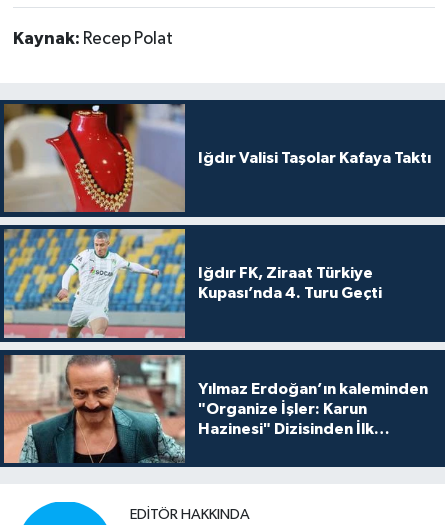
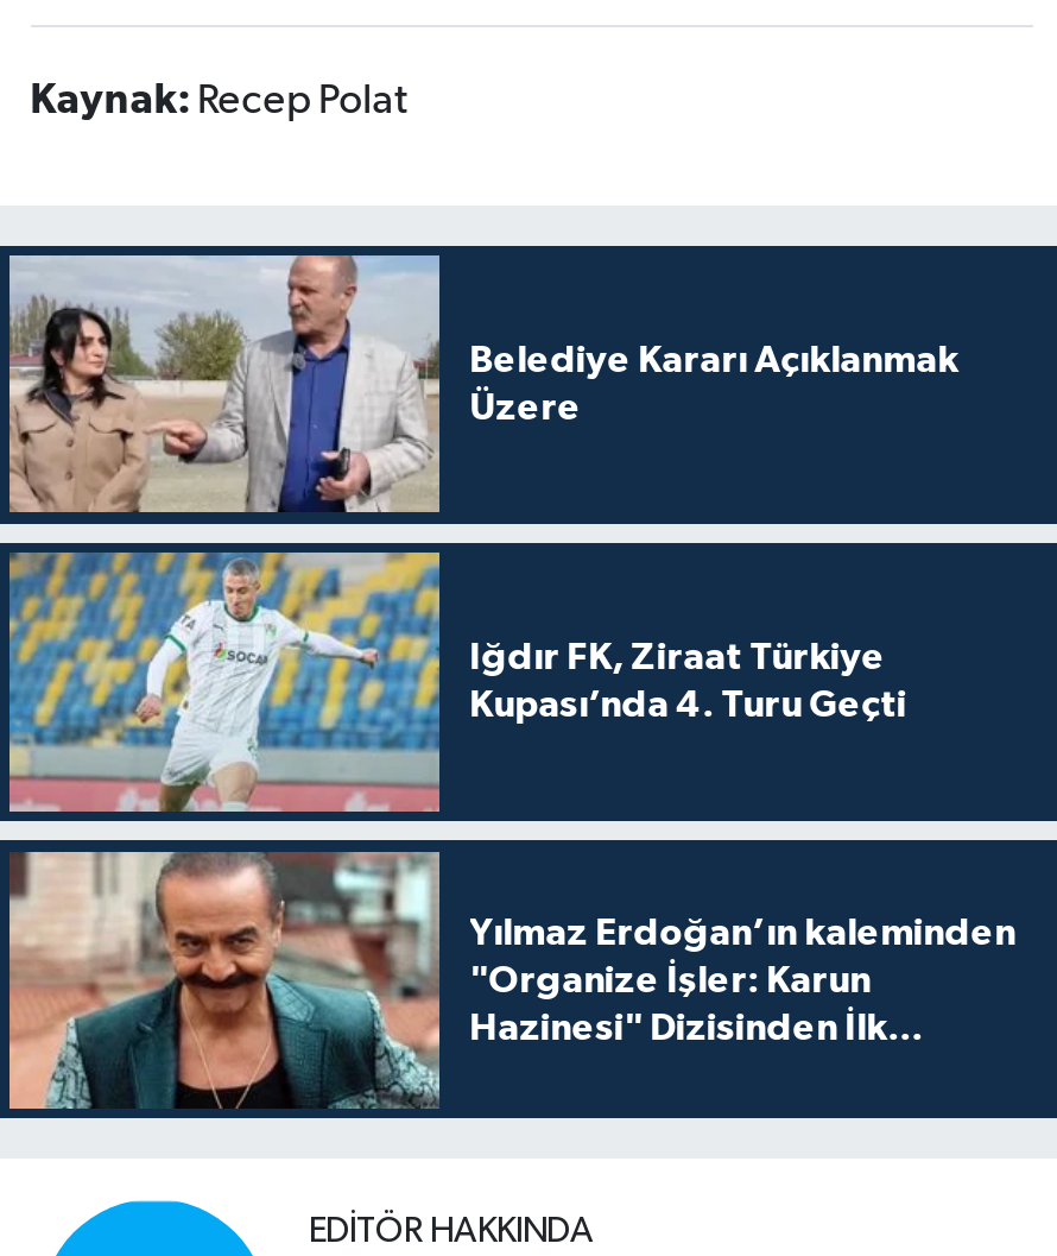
[4,103,431,213] [image] | Iğdır Valisi Taşolar Kafaya Taktı -> [7,253,959,515] [image] | Belediye Kararı Açıklanmak | Üzere

